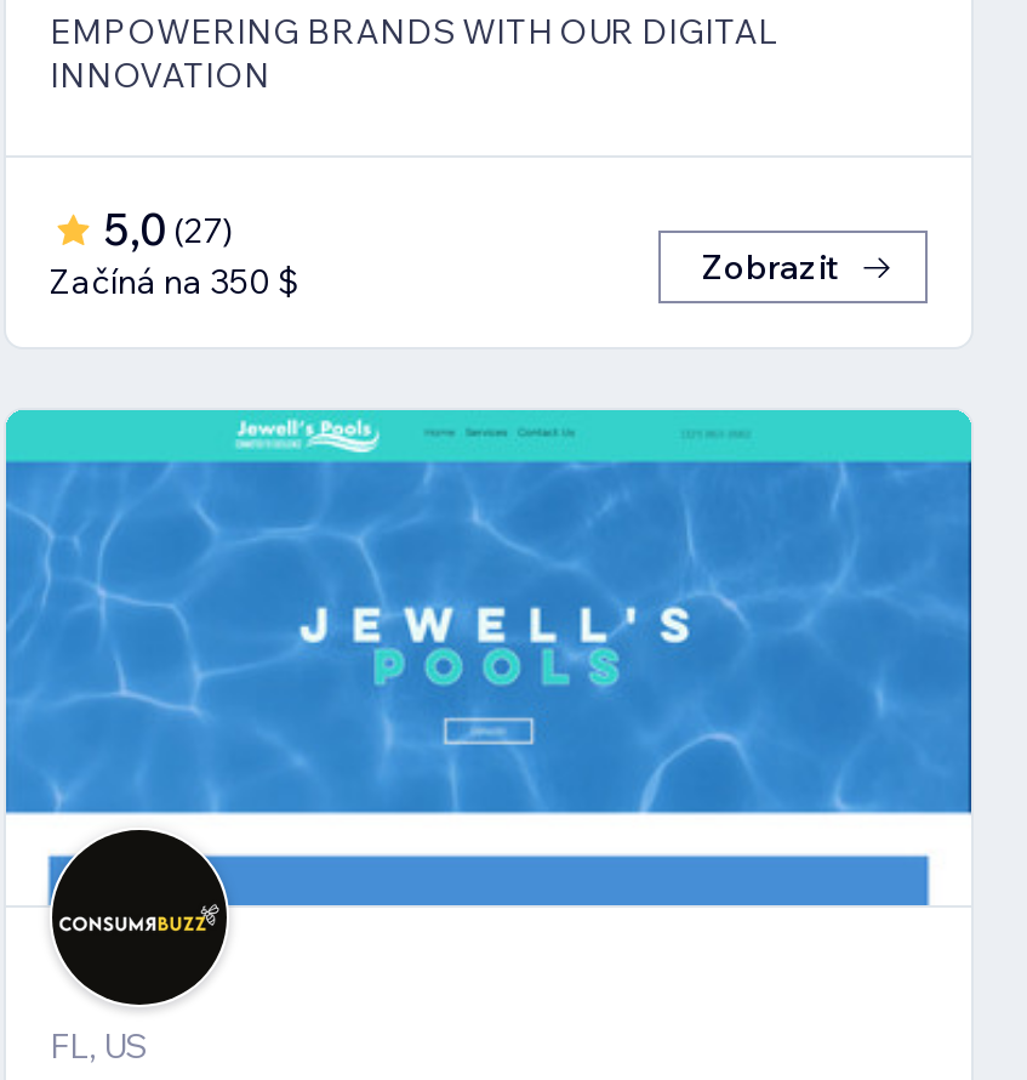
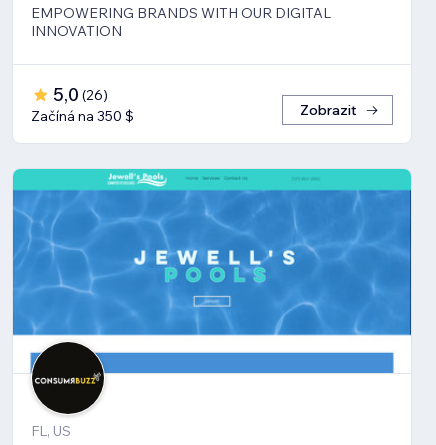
[103,202,234,258] 5,0 (27) -> [53,83,108,106] 5,0 (26)

